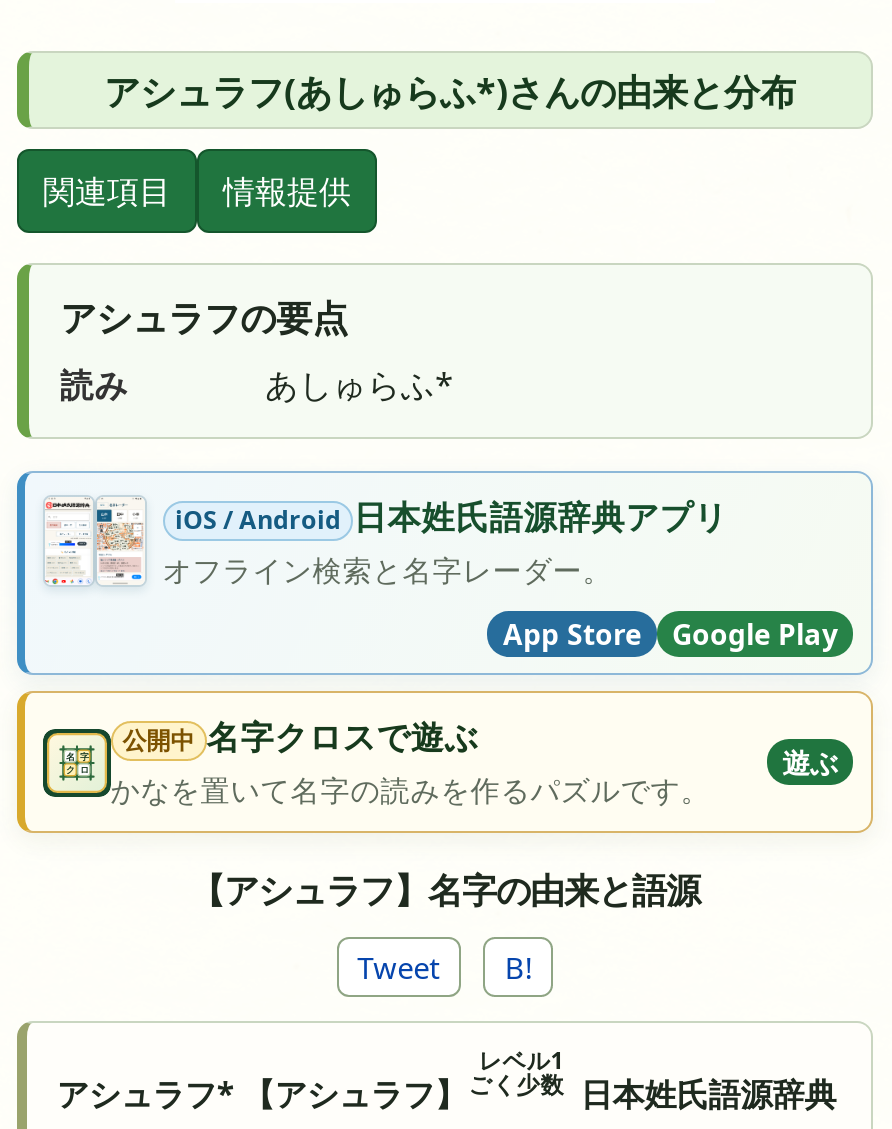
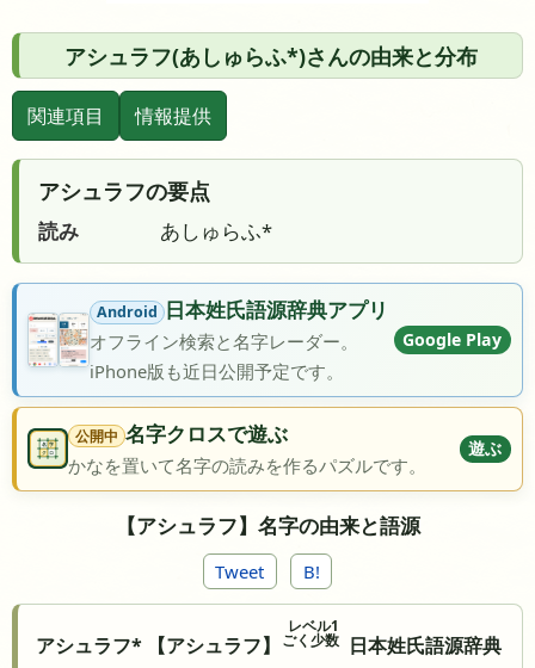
[43,493,728,601] [image] | iOS / Android 日本姓氏語源辞典アプリ -> [29,296,388,367] [image] | Android 日本姓氏語源辞典アプリ
[503,614,641,652] App Store -> [89,359,344,383] iPhone版も近日公開予定です。
moved [672,614,838,652] -> [403,328,502,351]: Google Play

